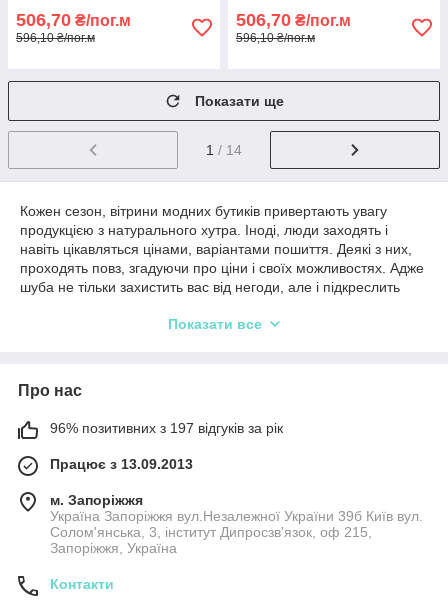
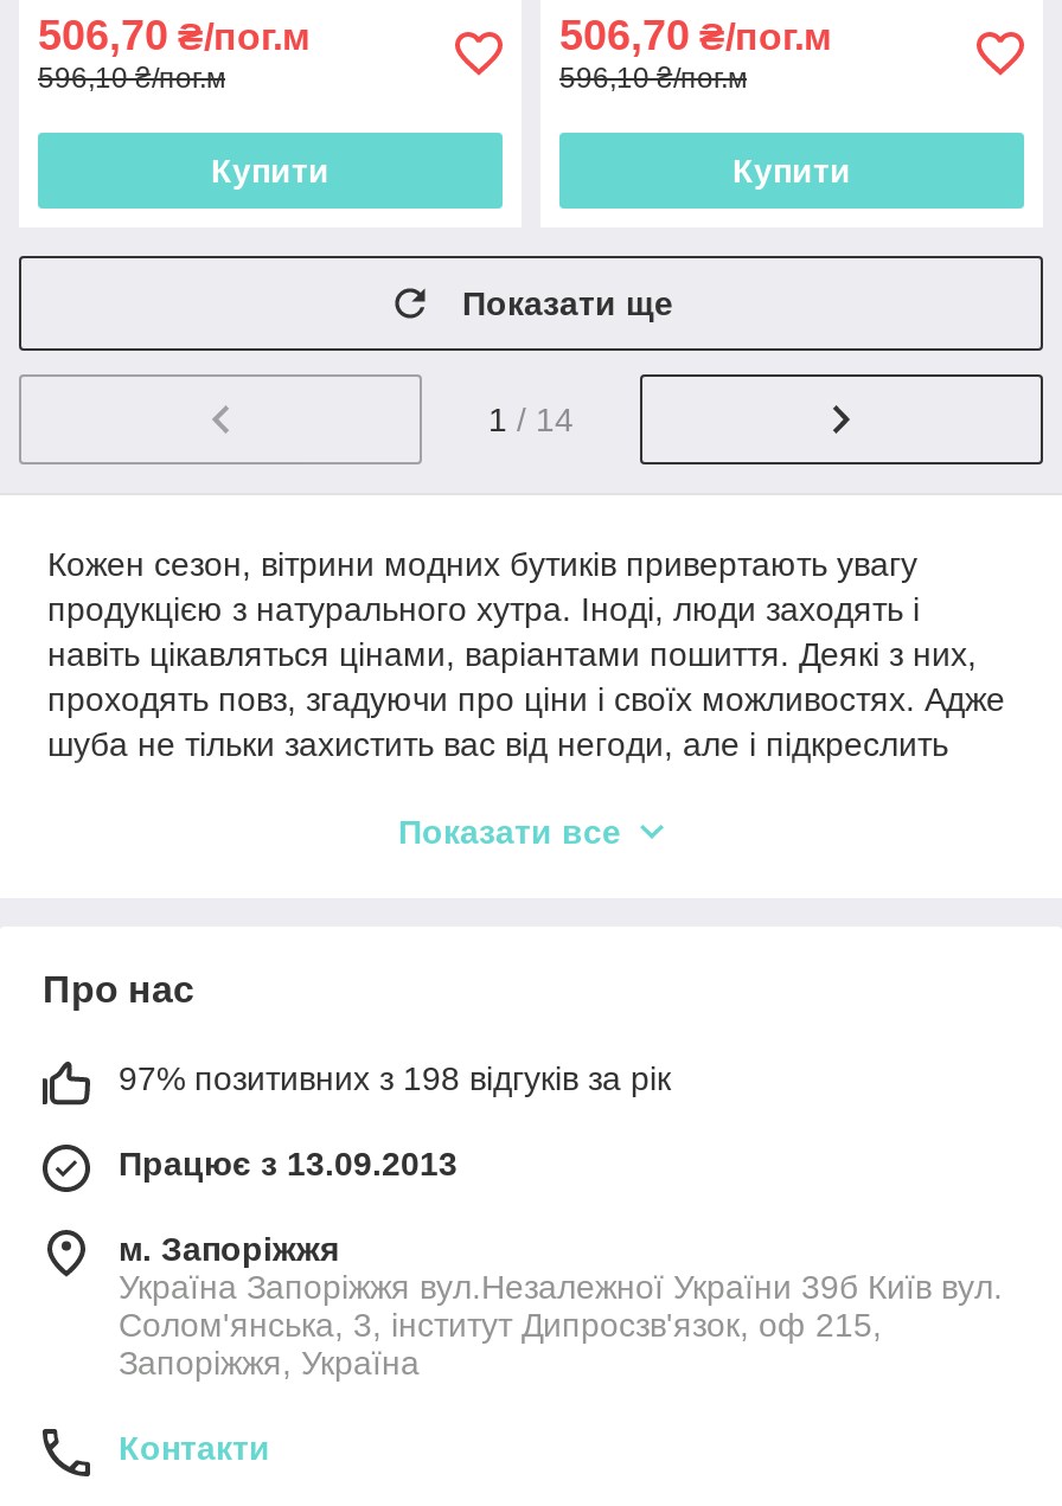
none -> [211,152,330,190] Купити
none -> [732,152,851,190] Купити
[50,420,283,436] 96% позитивних з 197 відгуків за рік -> [119,1060,671,1097] 97% позитивних з 198 відгуків за рік

